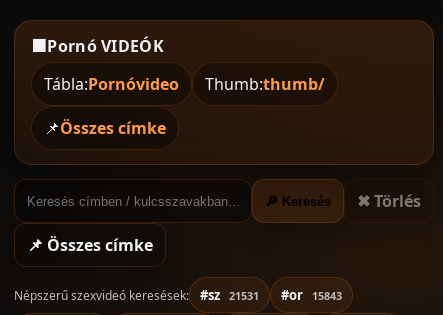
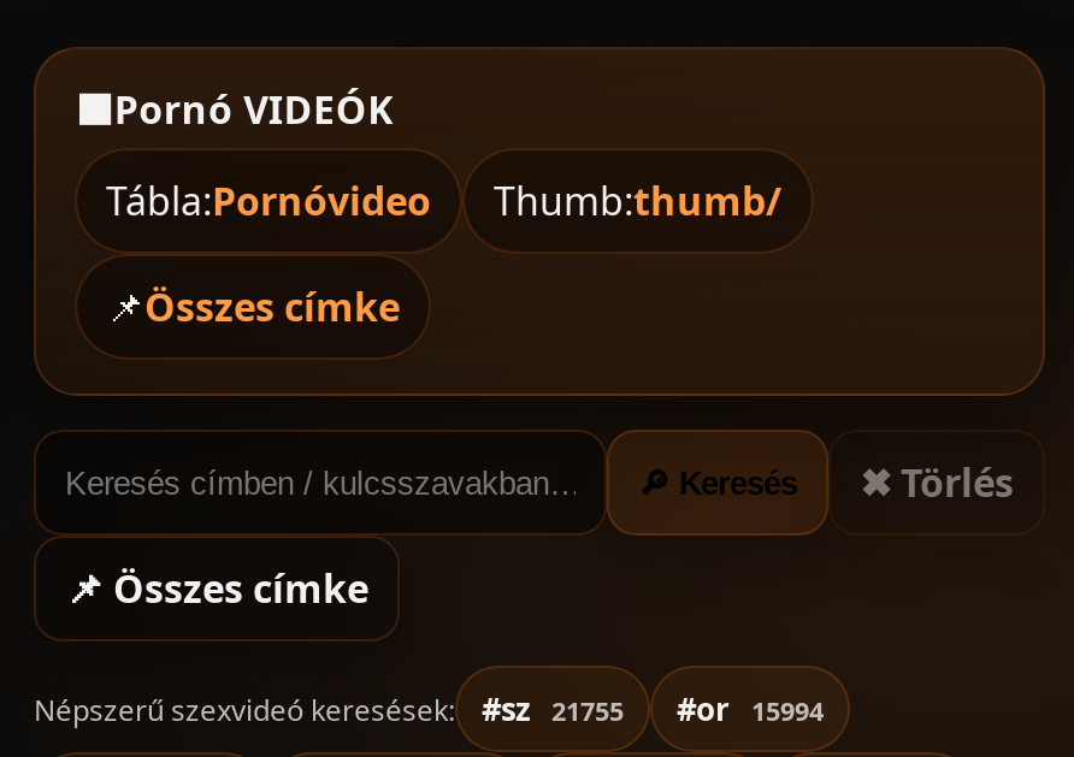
[200,286,342,304] #sz 21531 | #or 15843 -> [482,687,824,731] #sz 21755 | #or 15994

